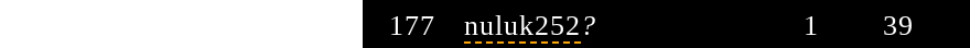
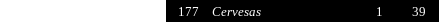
[464,8,596,41] nuluk252? -> [212,4,261,19] Cervesas

